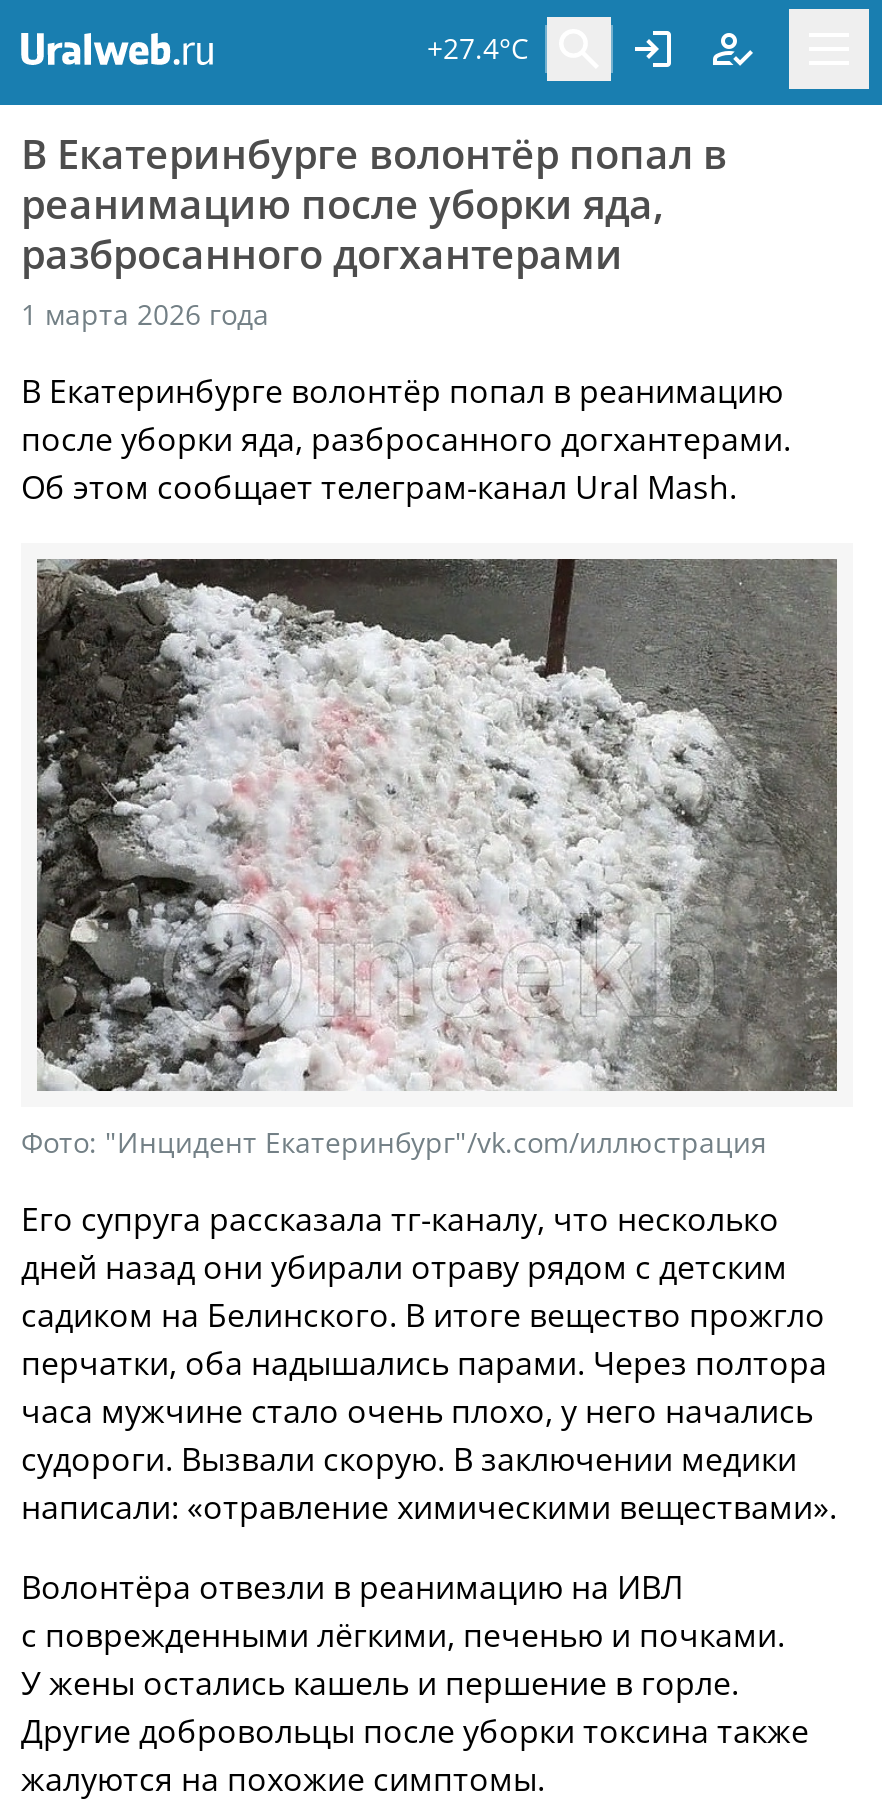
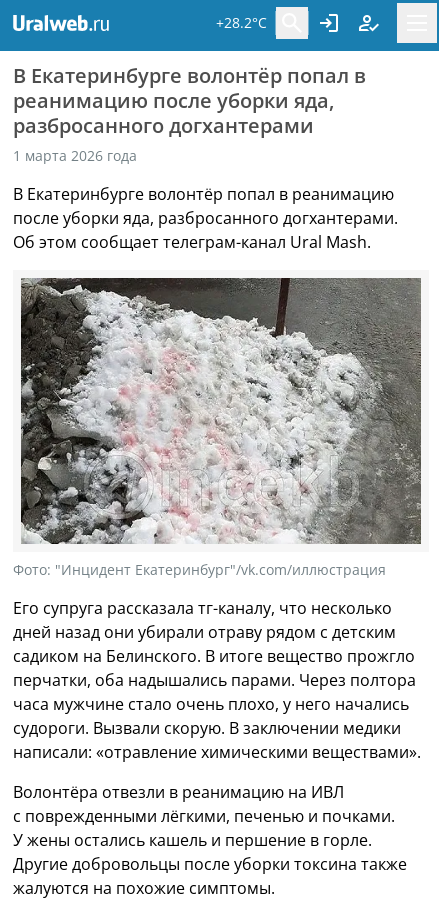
[427,29,529,67] +27.4°C -> [216,13,267,32] +28.2°C

